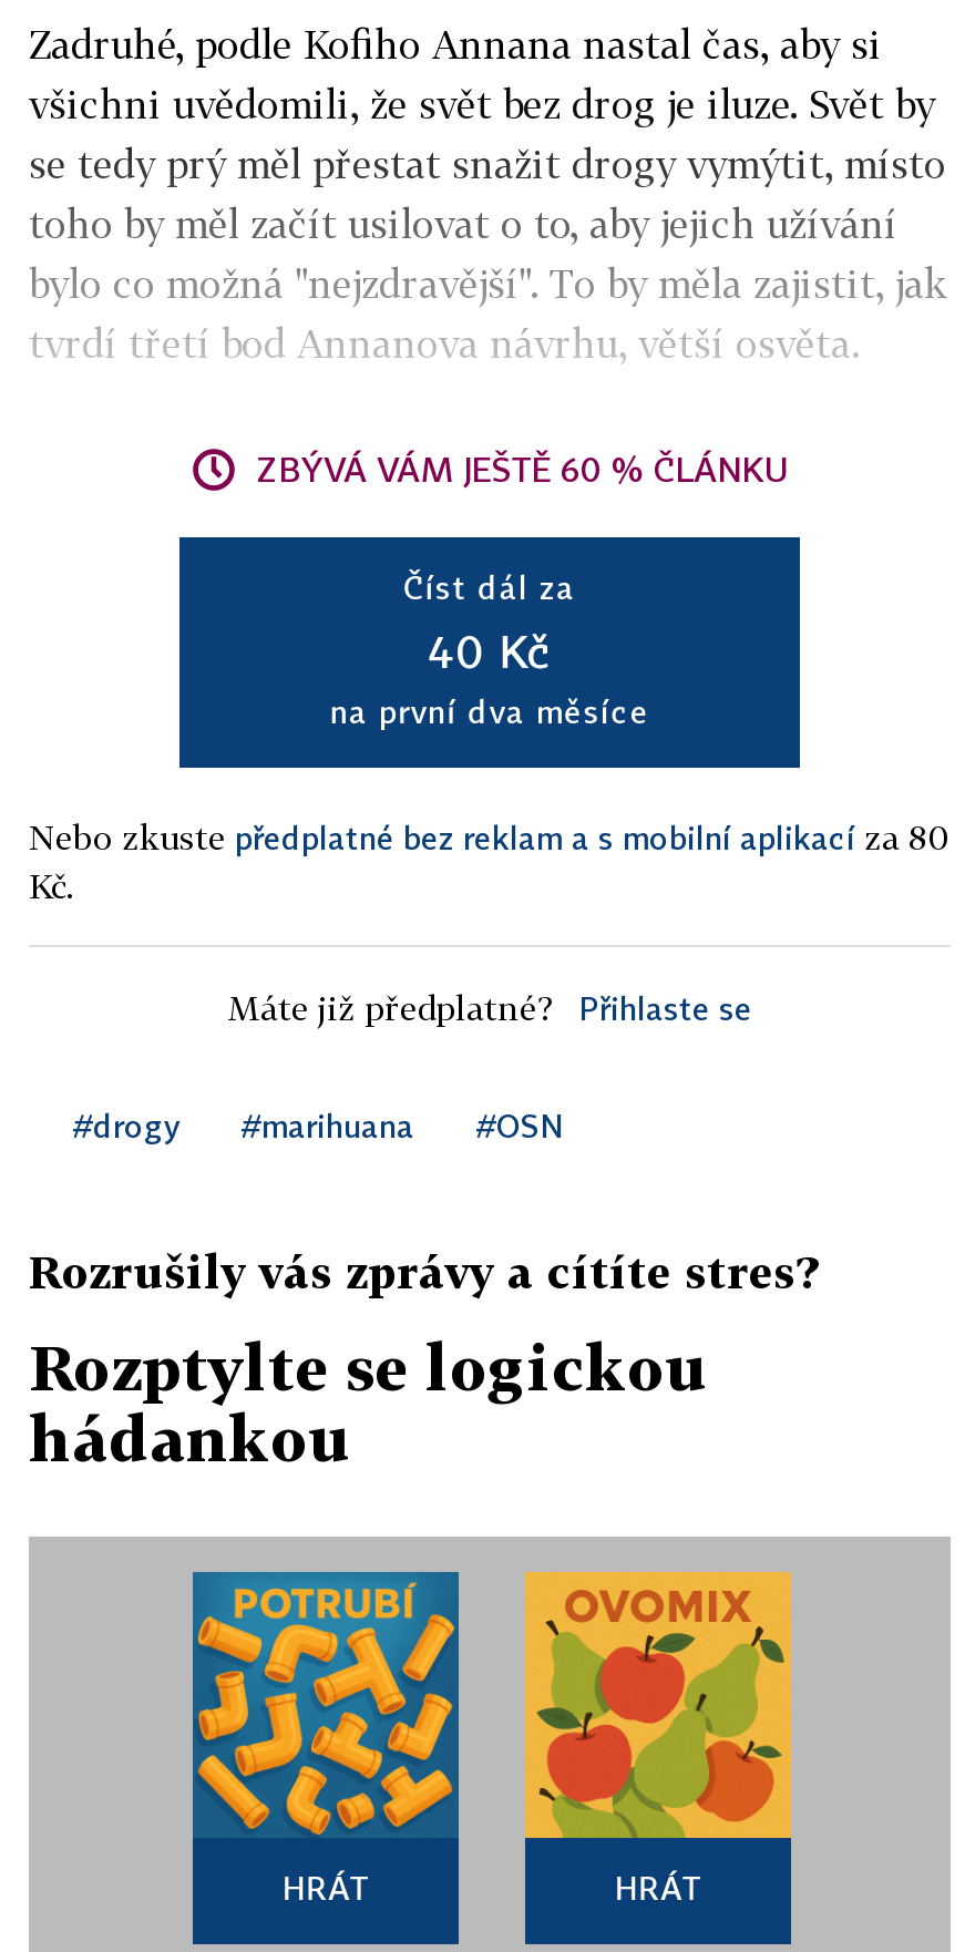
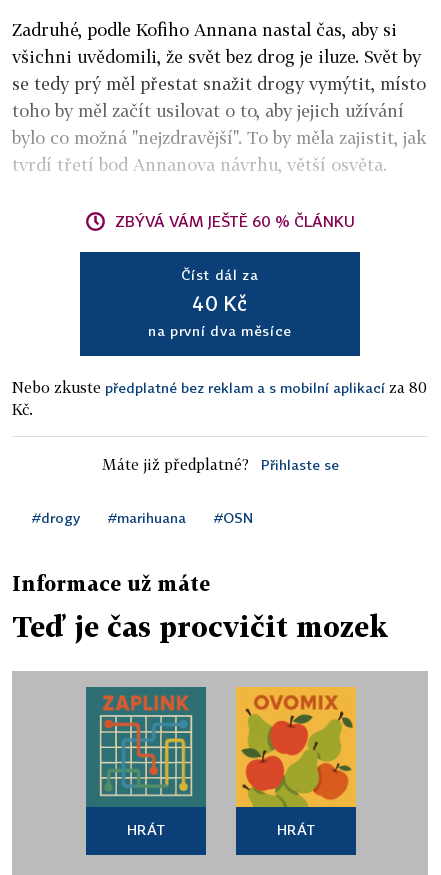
[29,1244,818,1297] Rozrušily vás zprávy a cítíte stres? -> [12,571,210,595] Informace už máte
[29,1331,709,1475] Rozptylte se logickou | hádankou -> [12,610,388,643] Teď je čas procvičit mozek
[195,1572,454,1836] [image] -> [88,687,204,802] [image]

